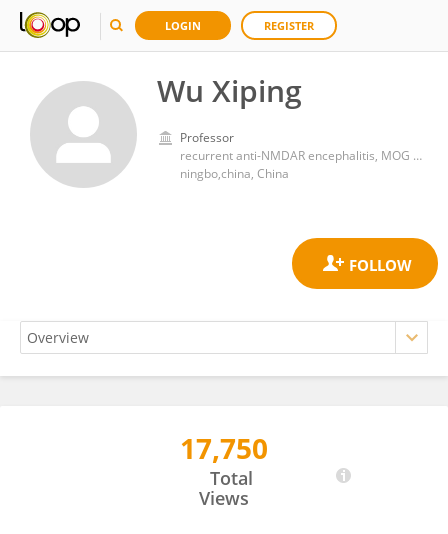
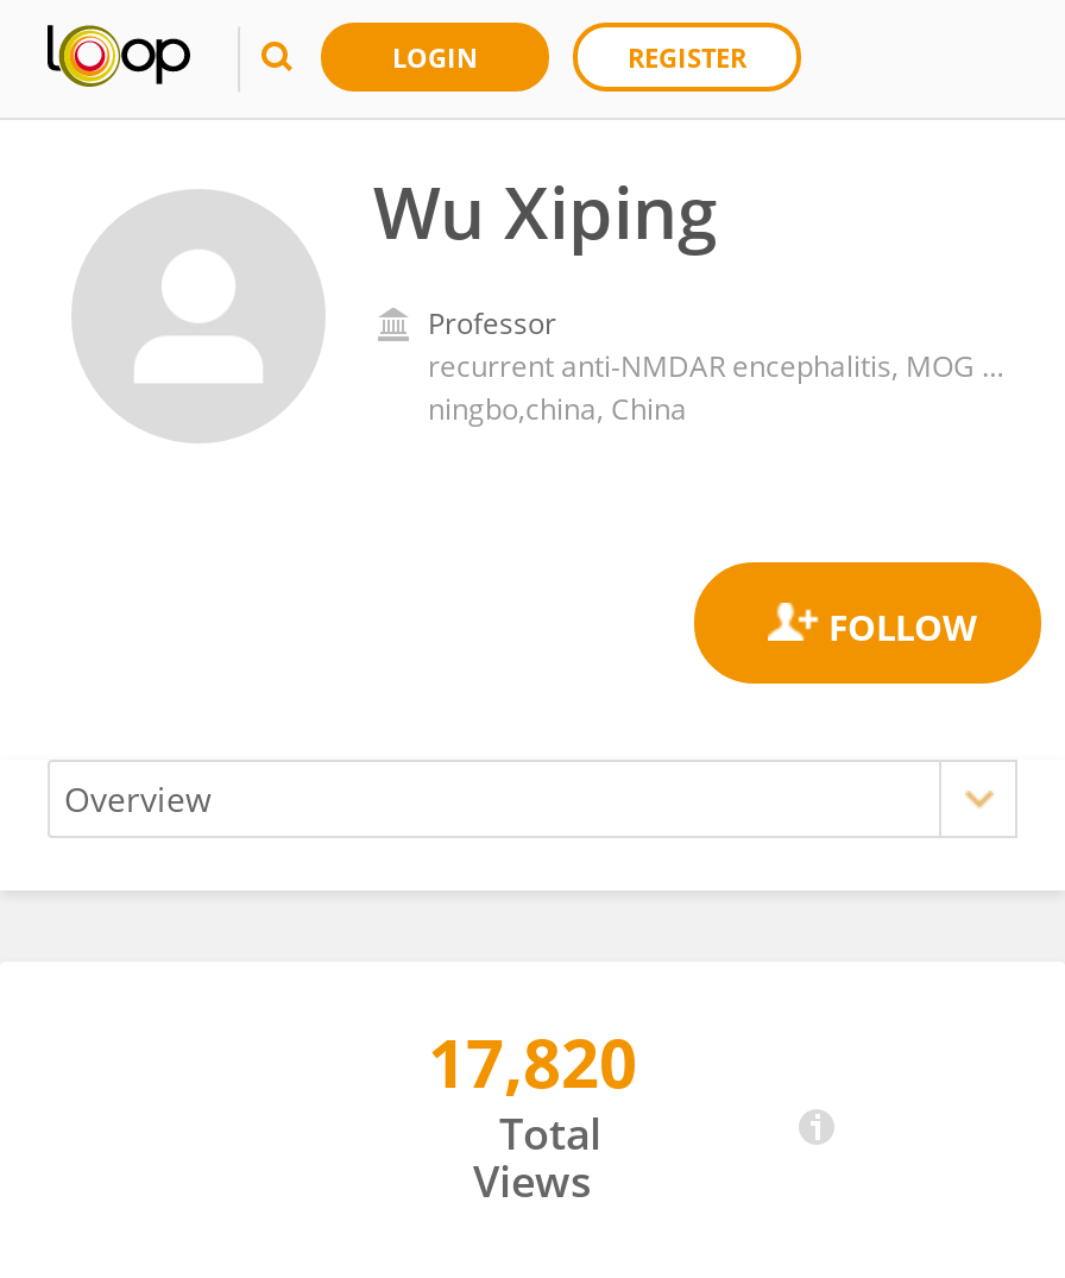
[180,429,268,467] 17,750 -> [428,1016,637,1107] 17,820

